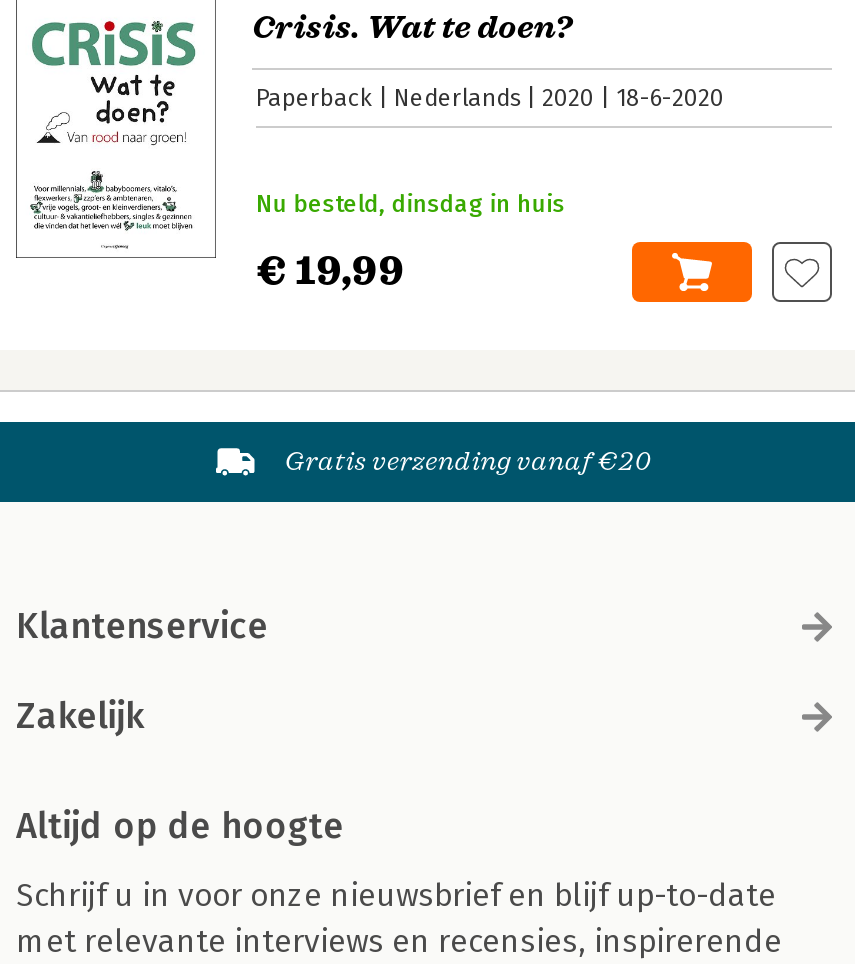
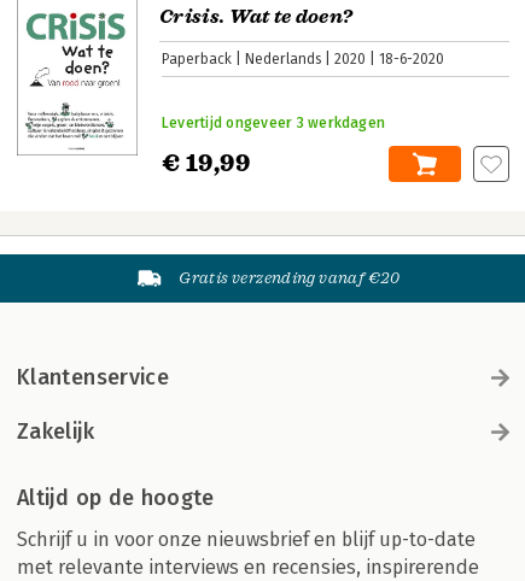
[256,189,565,217] Nu besteld, dinsdag in huis -> [162,114,385,131] Levertijd ongeveer 3 werkdagen

